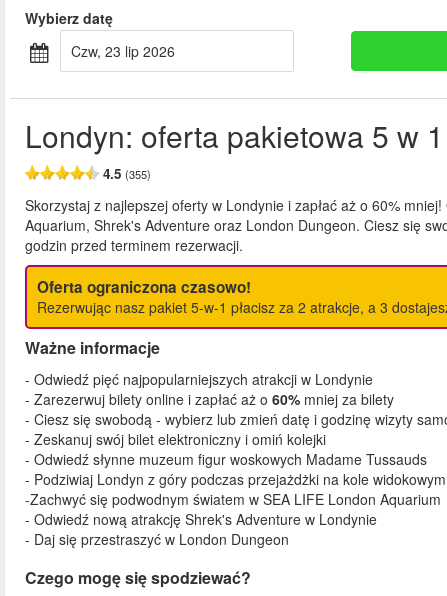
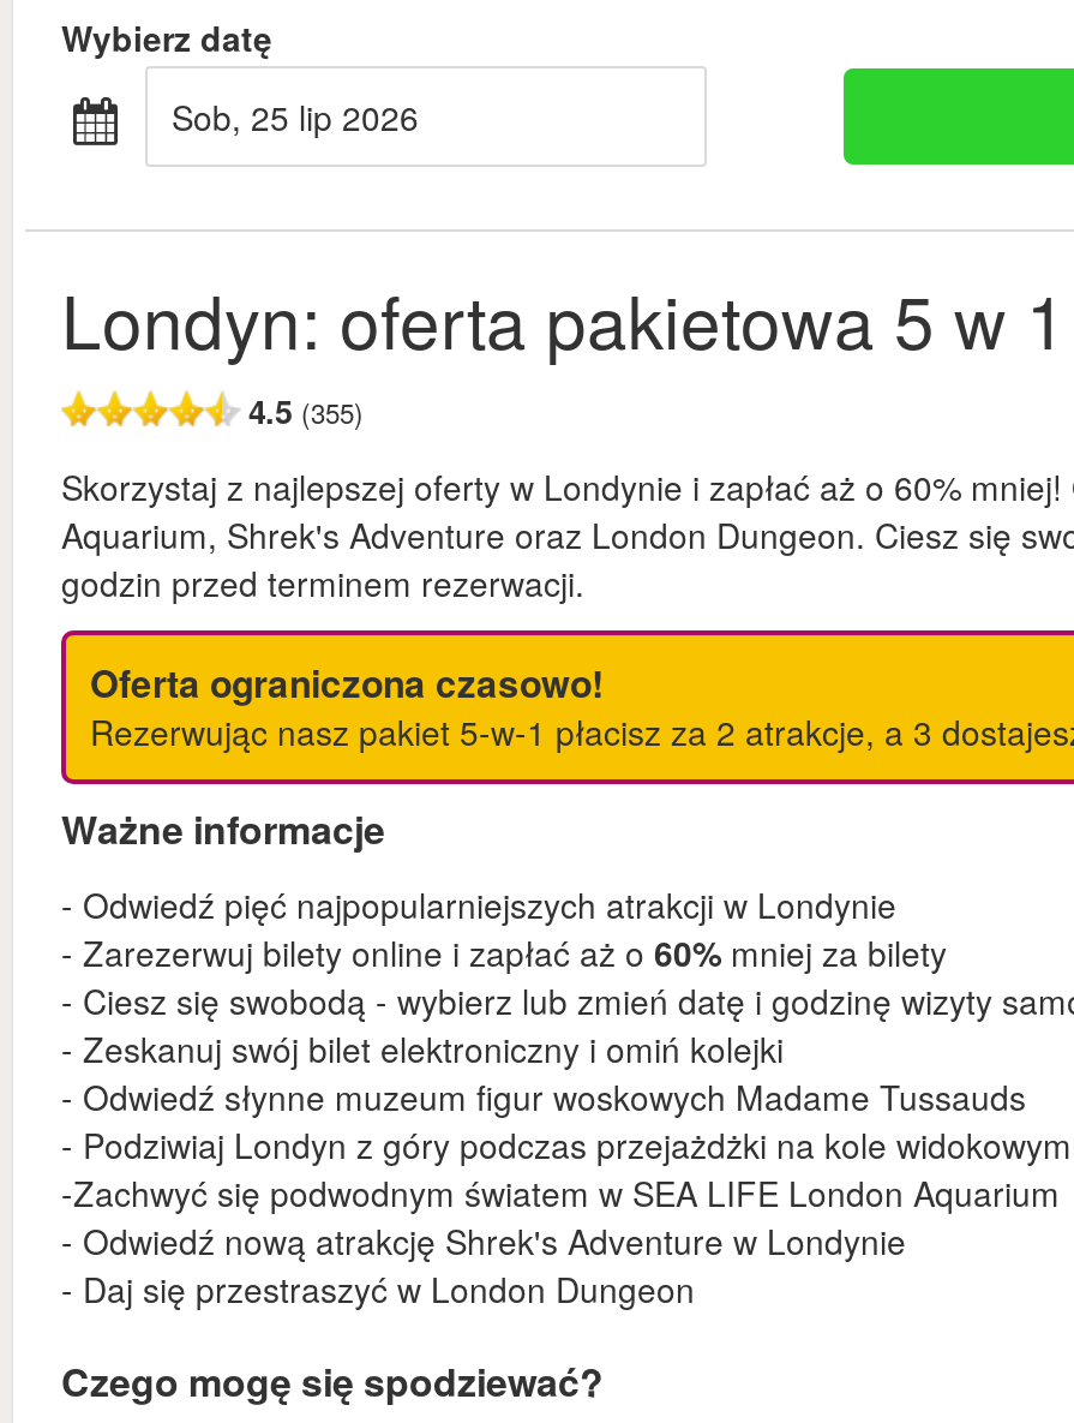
[81,41,175,61] czw, 23 lip 2026 -> [193,92,419,140] sob, 25 lip 2026

